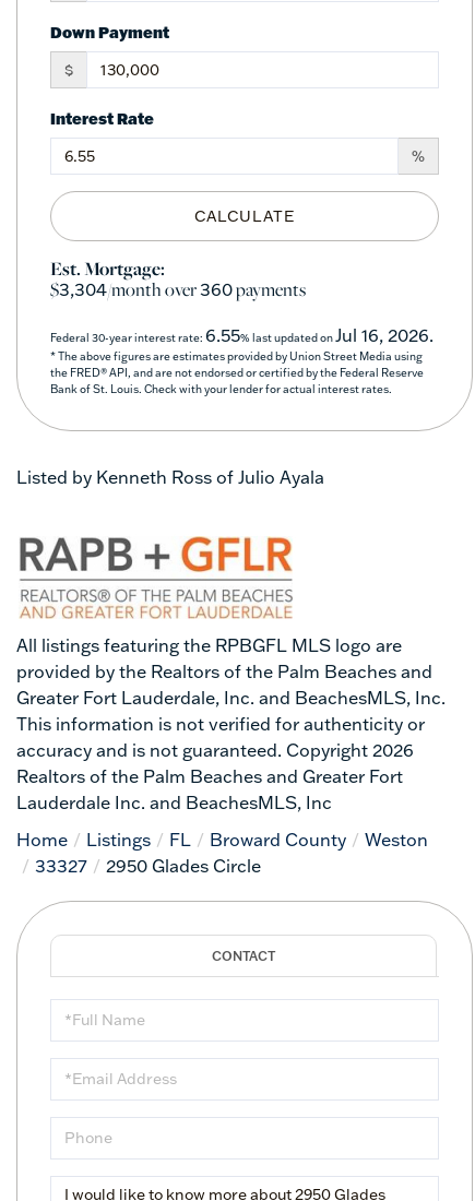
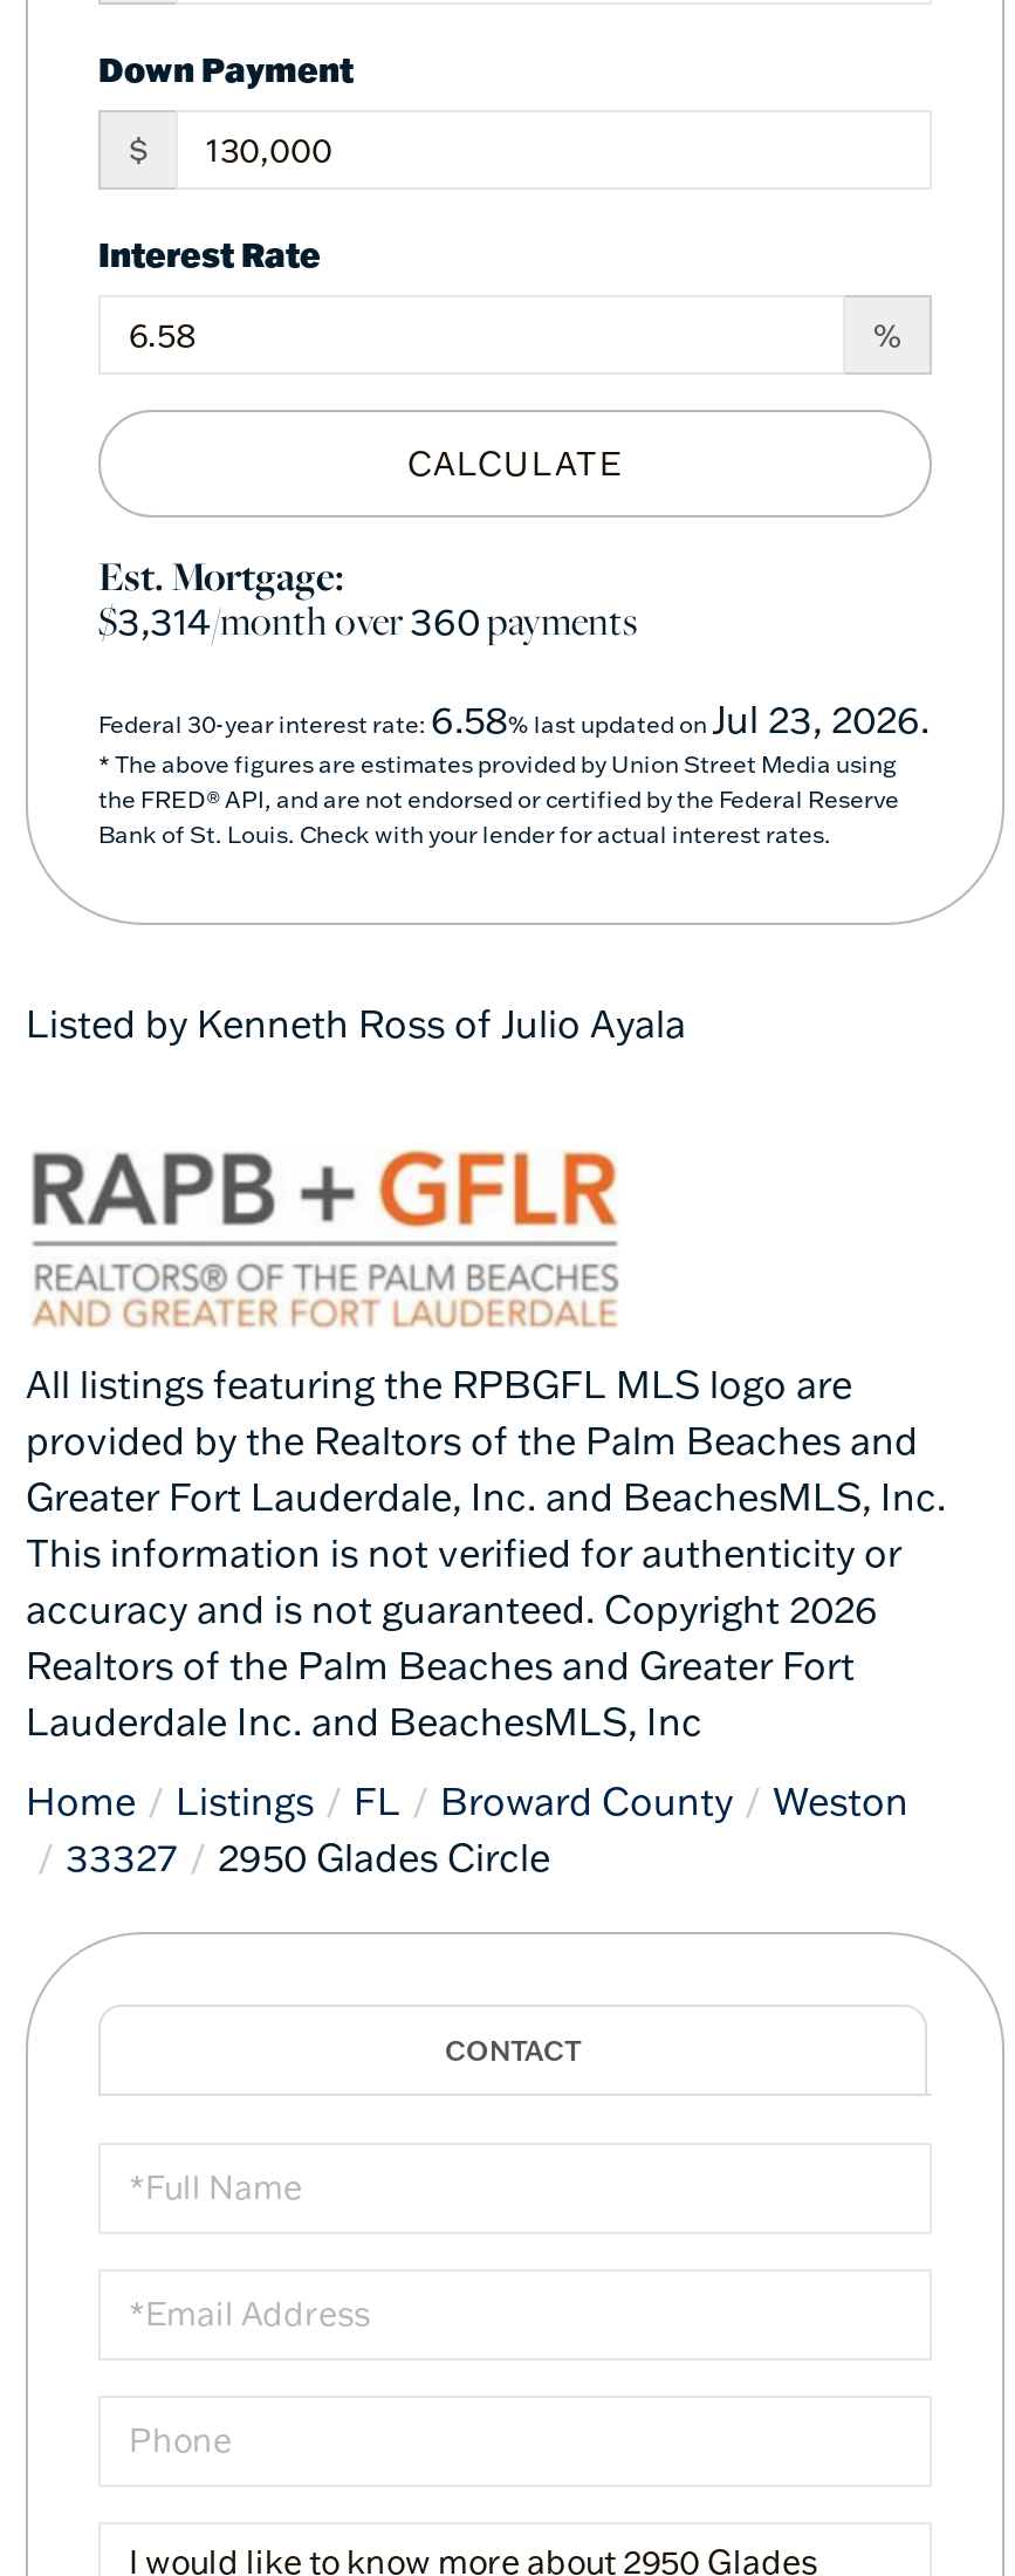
[50,277,306,301] $3,304/month over360payments -> [98,592,637,648] $3,314/month over360payments
[50,324,434,346] Federal 30-year interest rate: 6.55% last updated on Jul 16, 2026. -> [98,695,930,742] Federal 30-year interest rate: 6.58% last updated on Jul 23, 2026.

